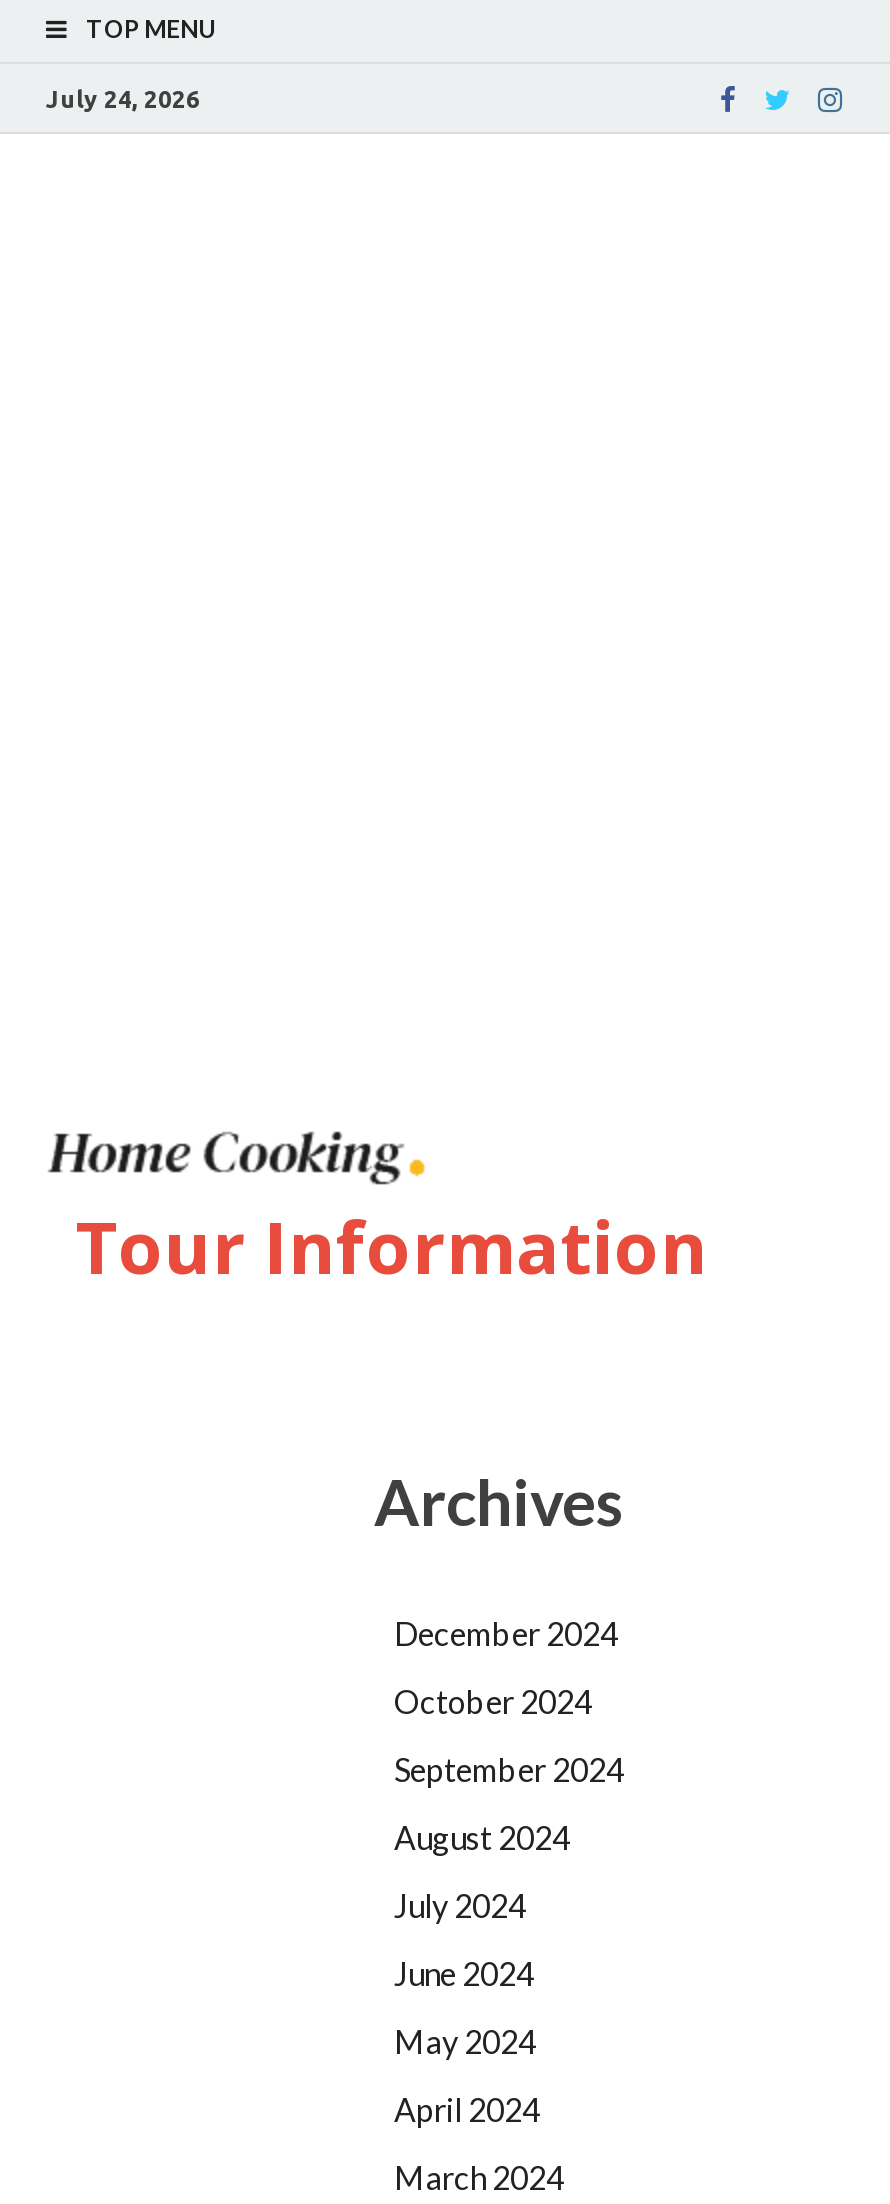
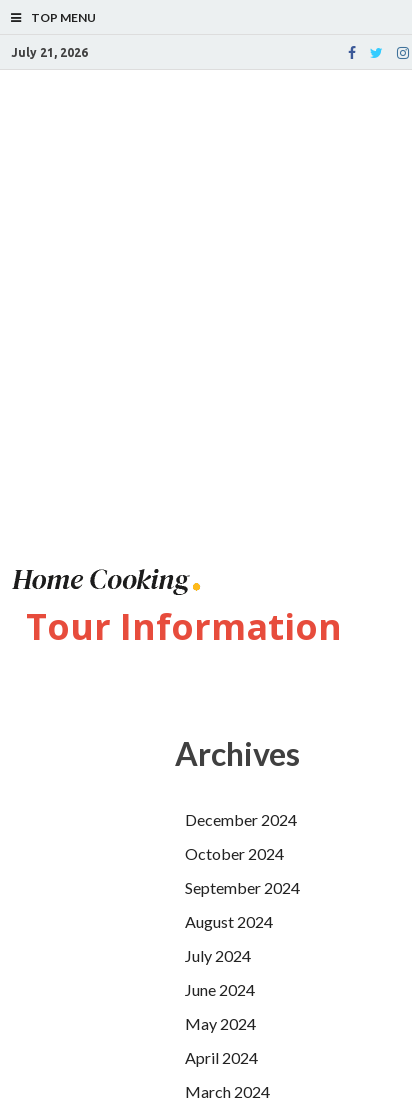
[46,85,200,111] July 24, 2026 -> [11,45,88,58] July 21, 2026

